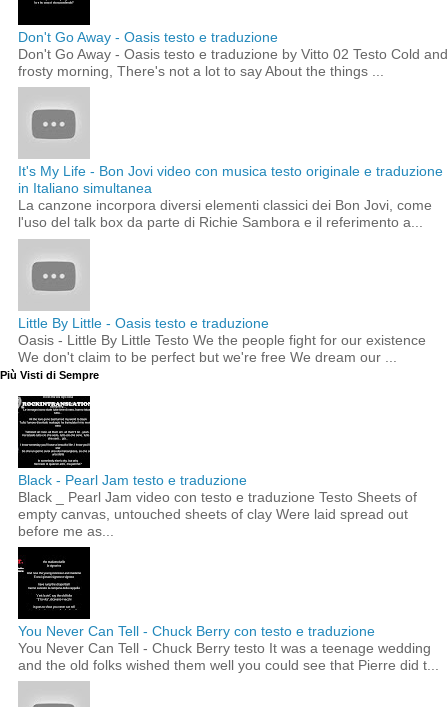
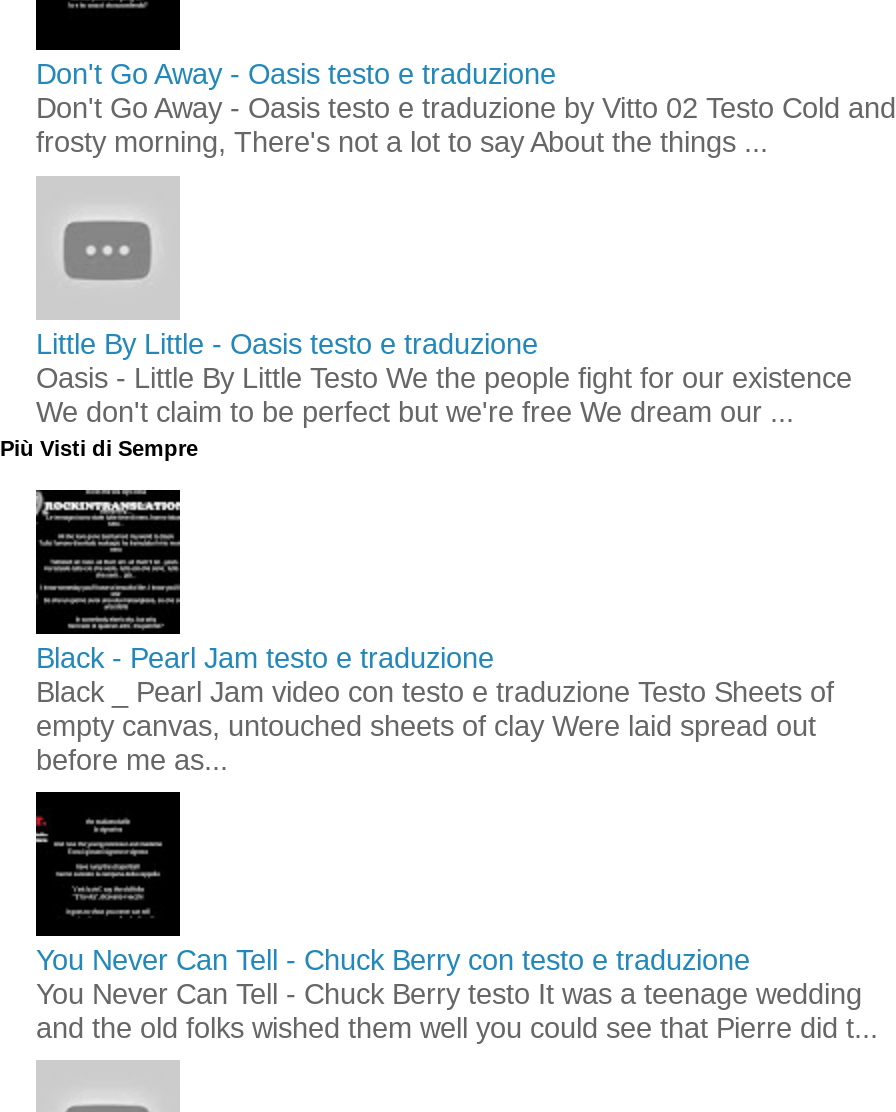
[18,163,443,230] It's My Life - Bon Jovi video con musica testo originale e traduzione | in Italiano simultanea | La canzone incorpora diversi elementi classici dei Bon Jovi, come | l'uso del talk box da parte di Richie Sambora e il referimento a... -> none

